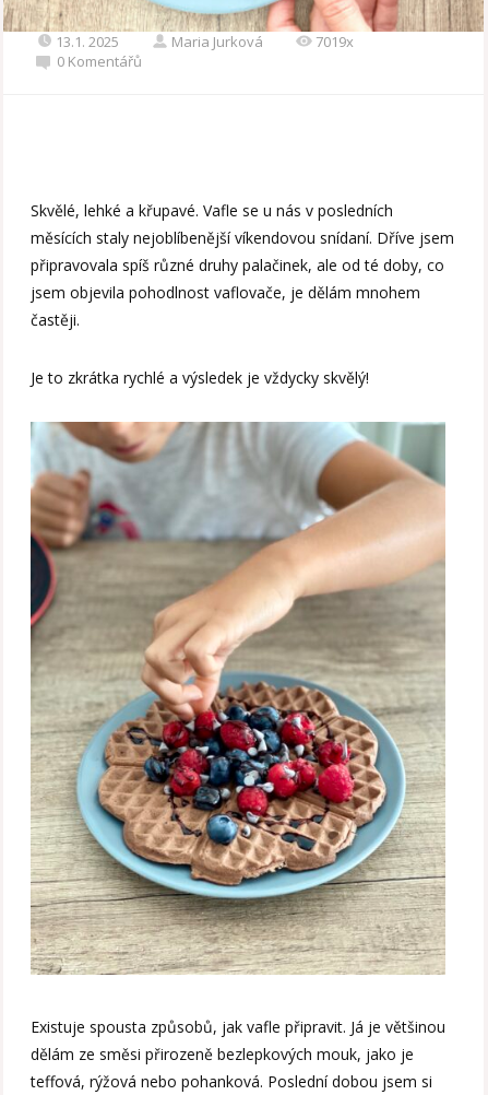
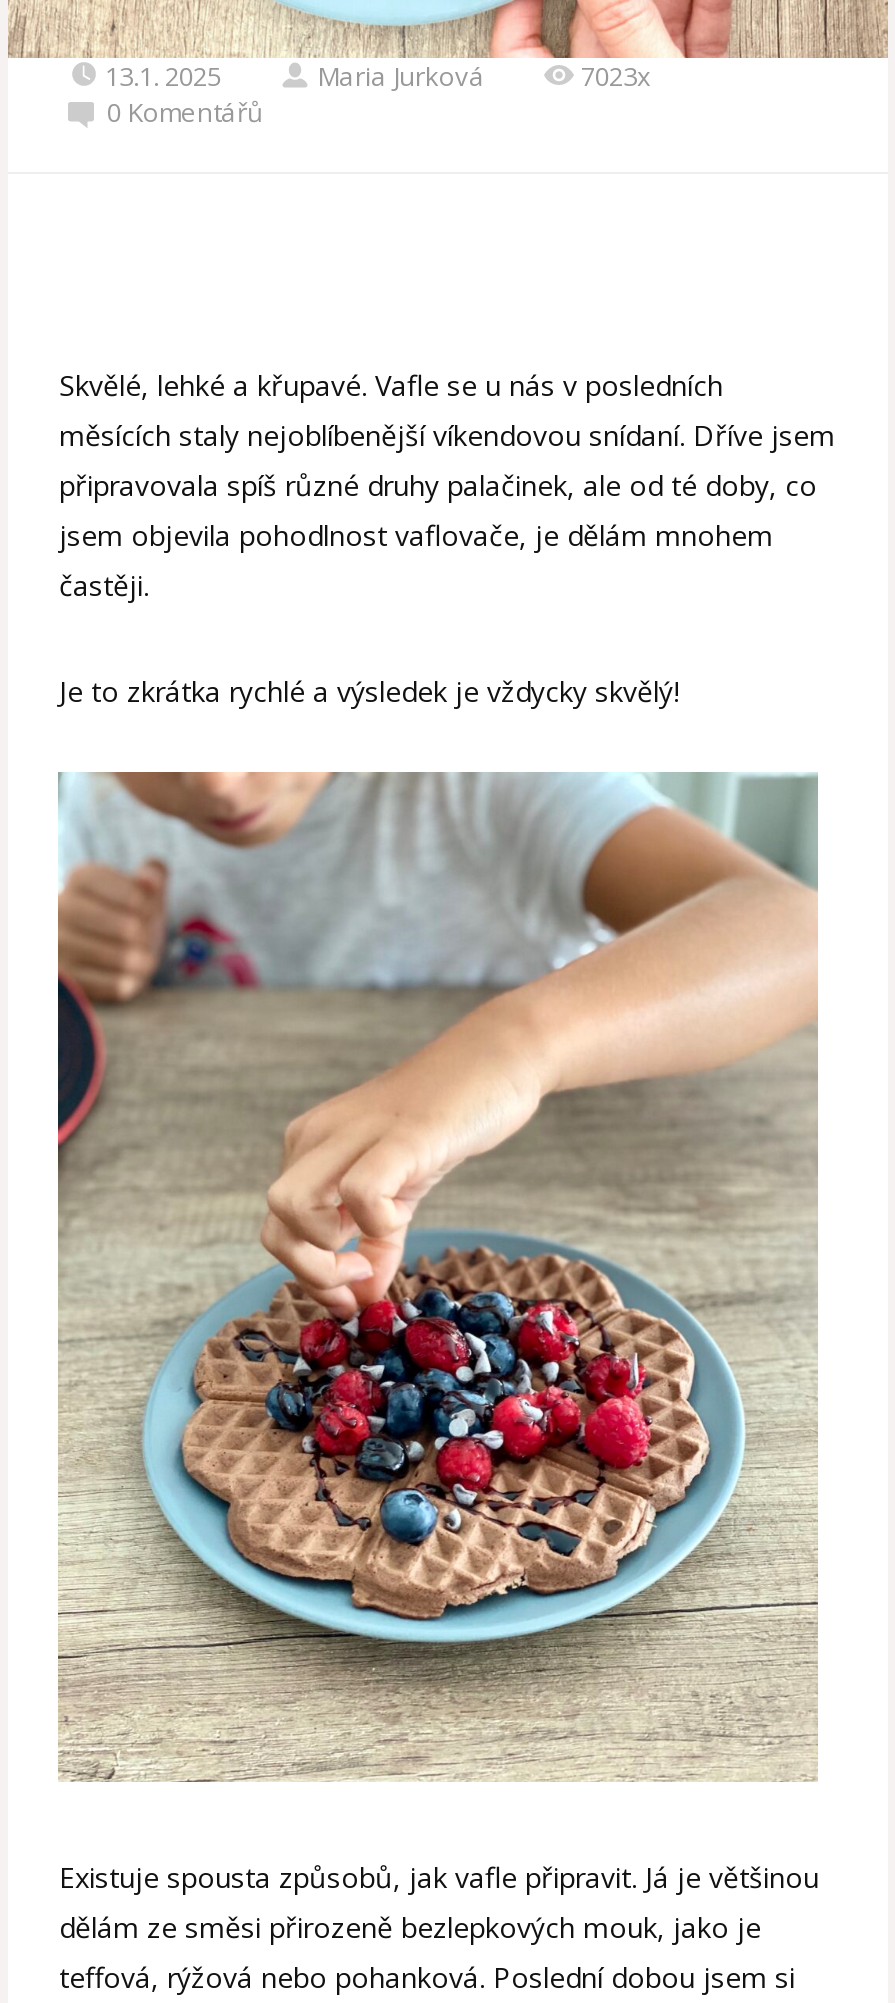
[316,31,354,51] 7019x -> [581,58,651,94] 7023x

